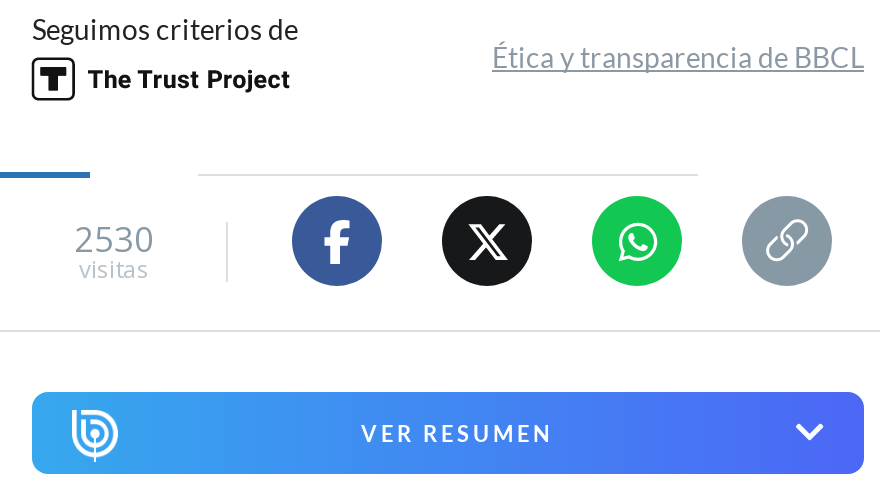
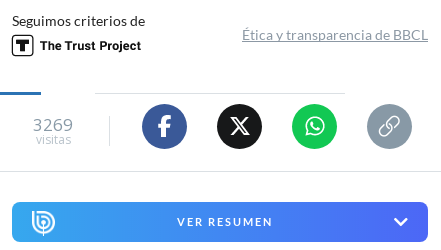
[74,215,154,261] 2530 -> [33,113,73,136] 3269

